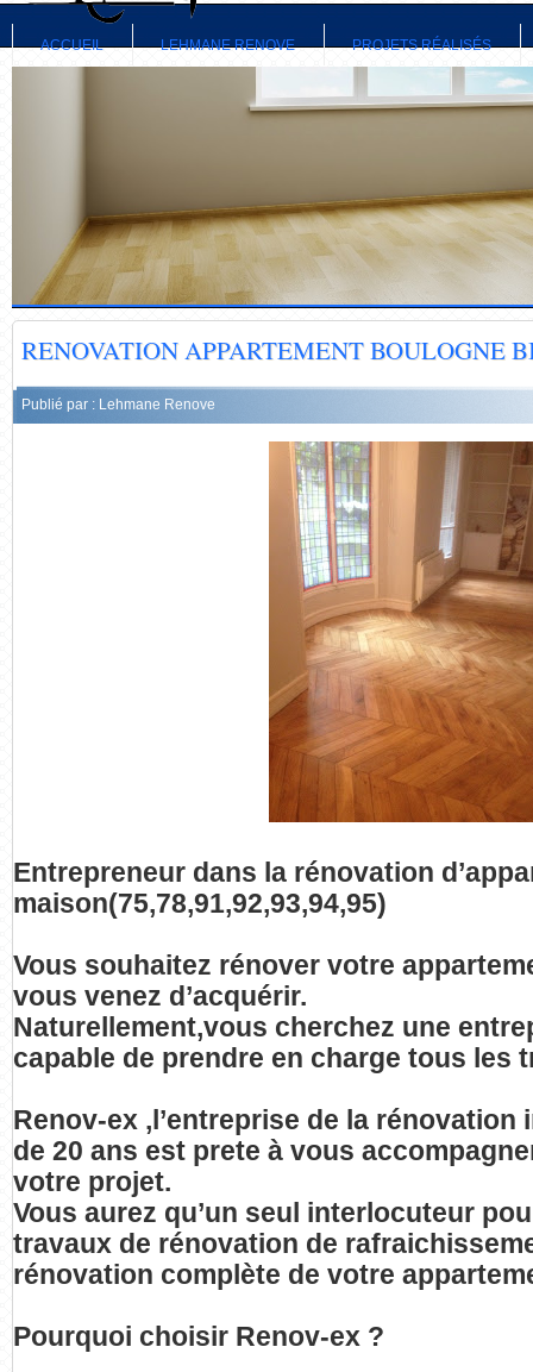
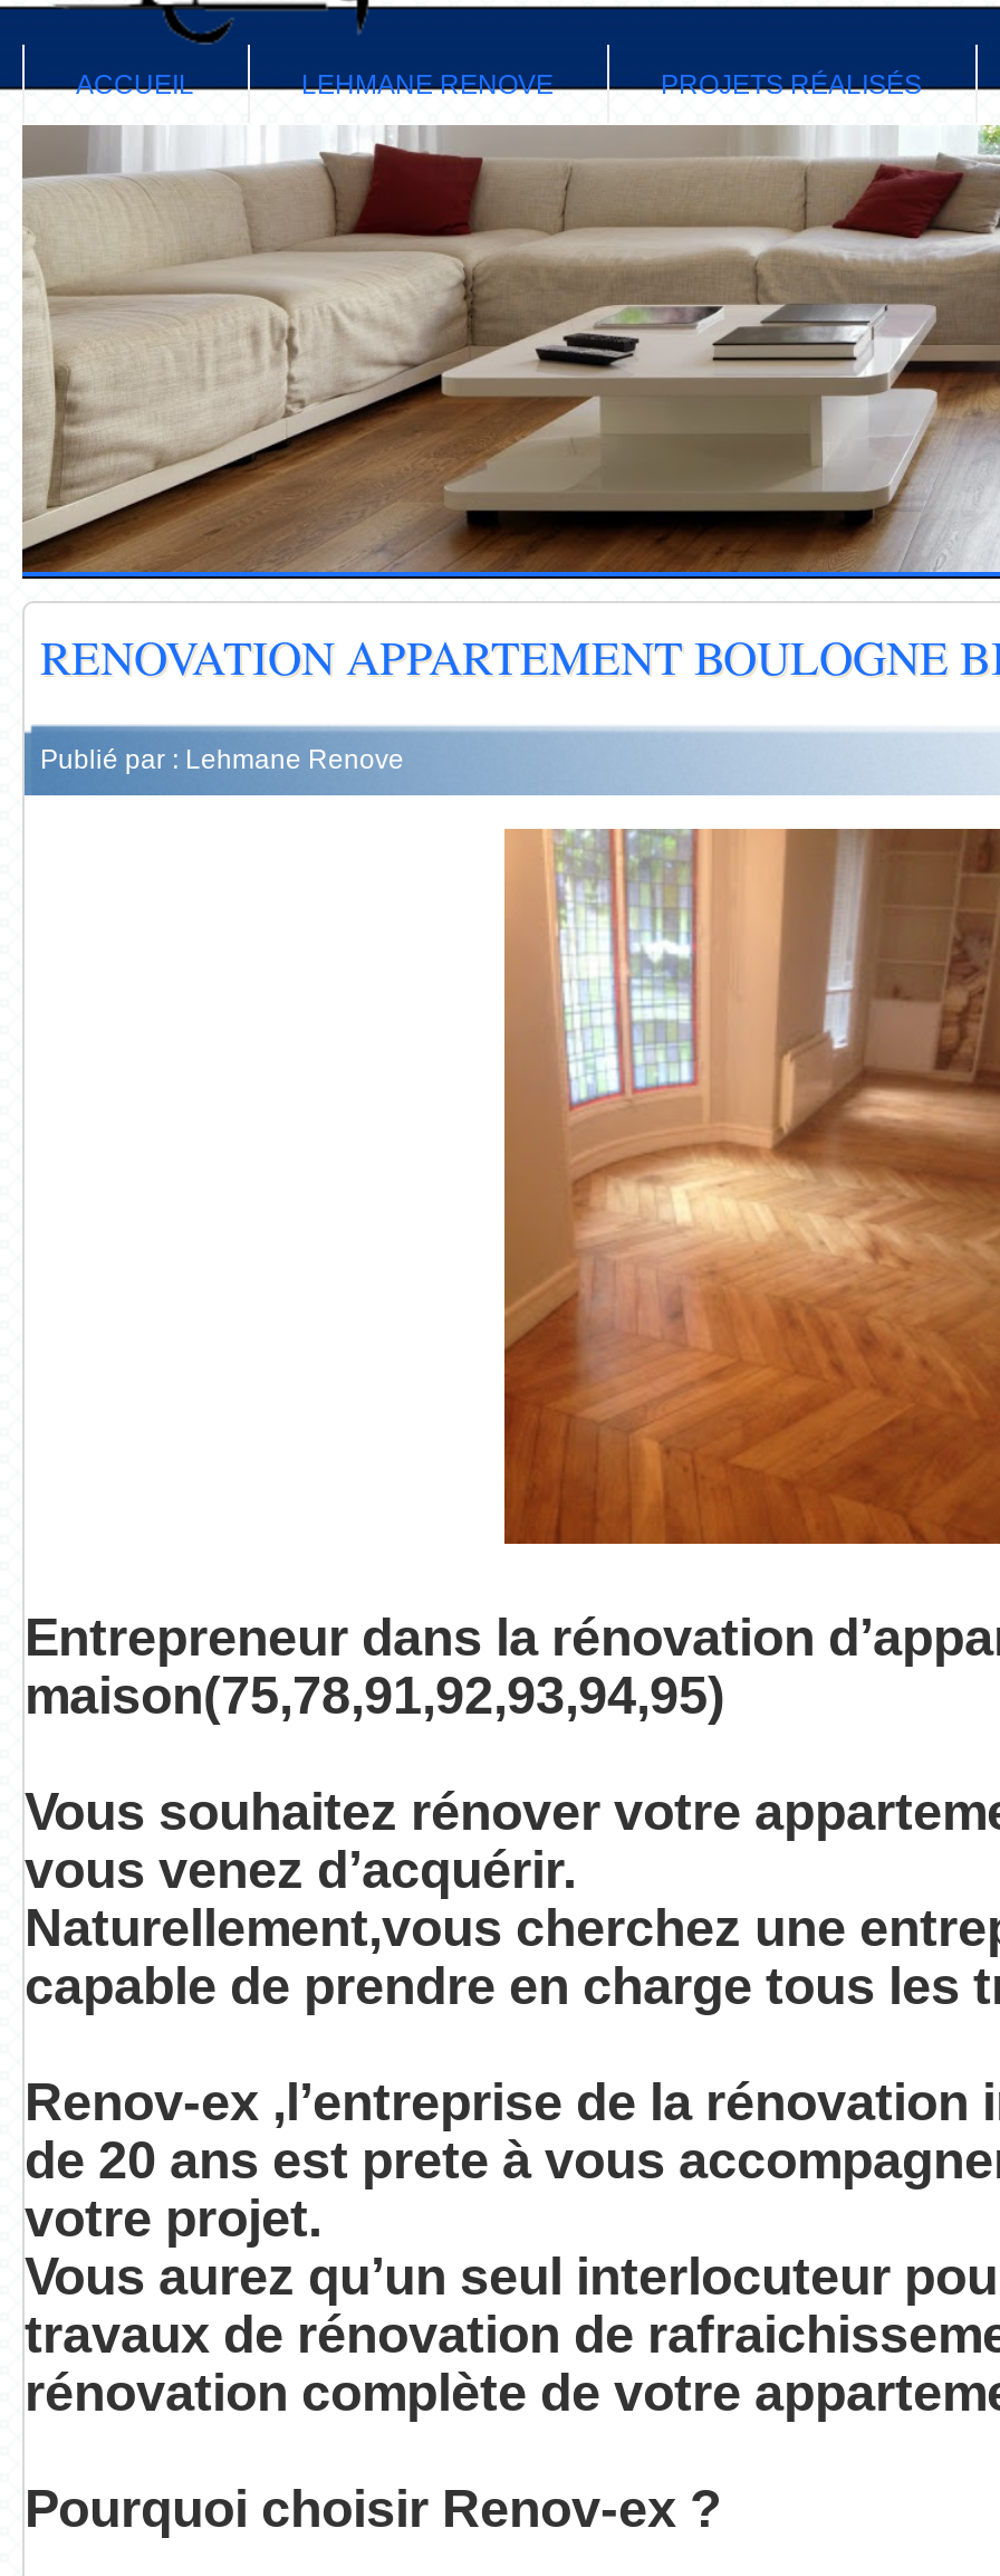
[12,65,529,306] [image] -> [22,125,993,572] [image]

